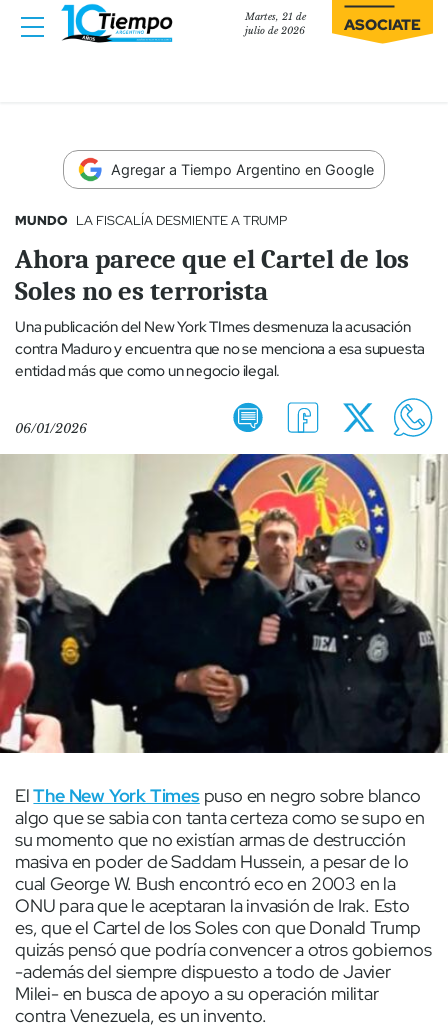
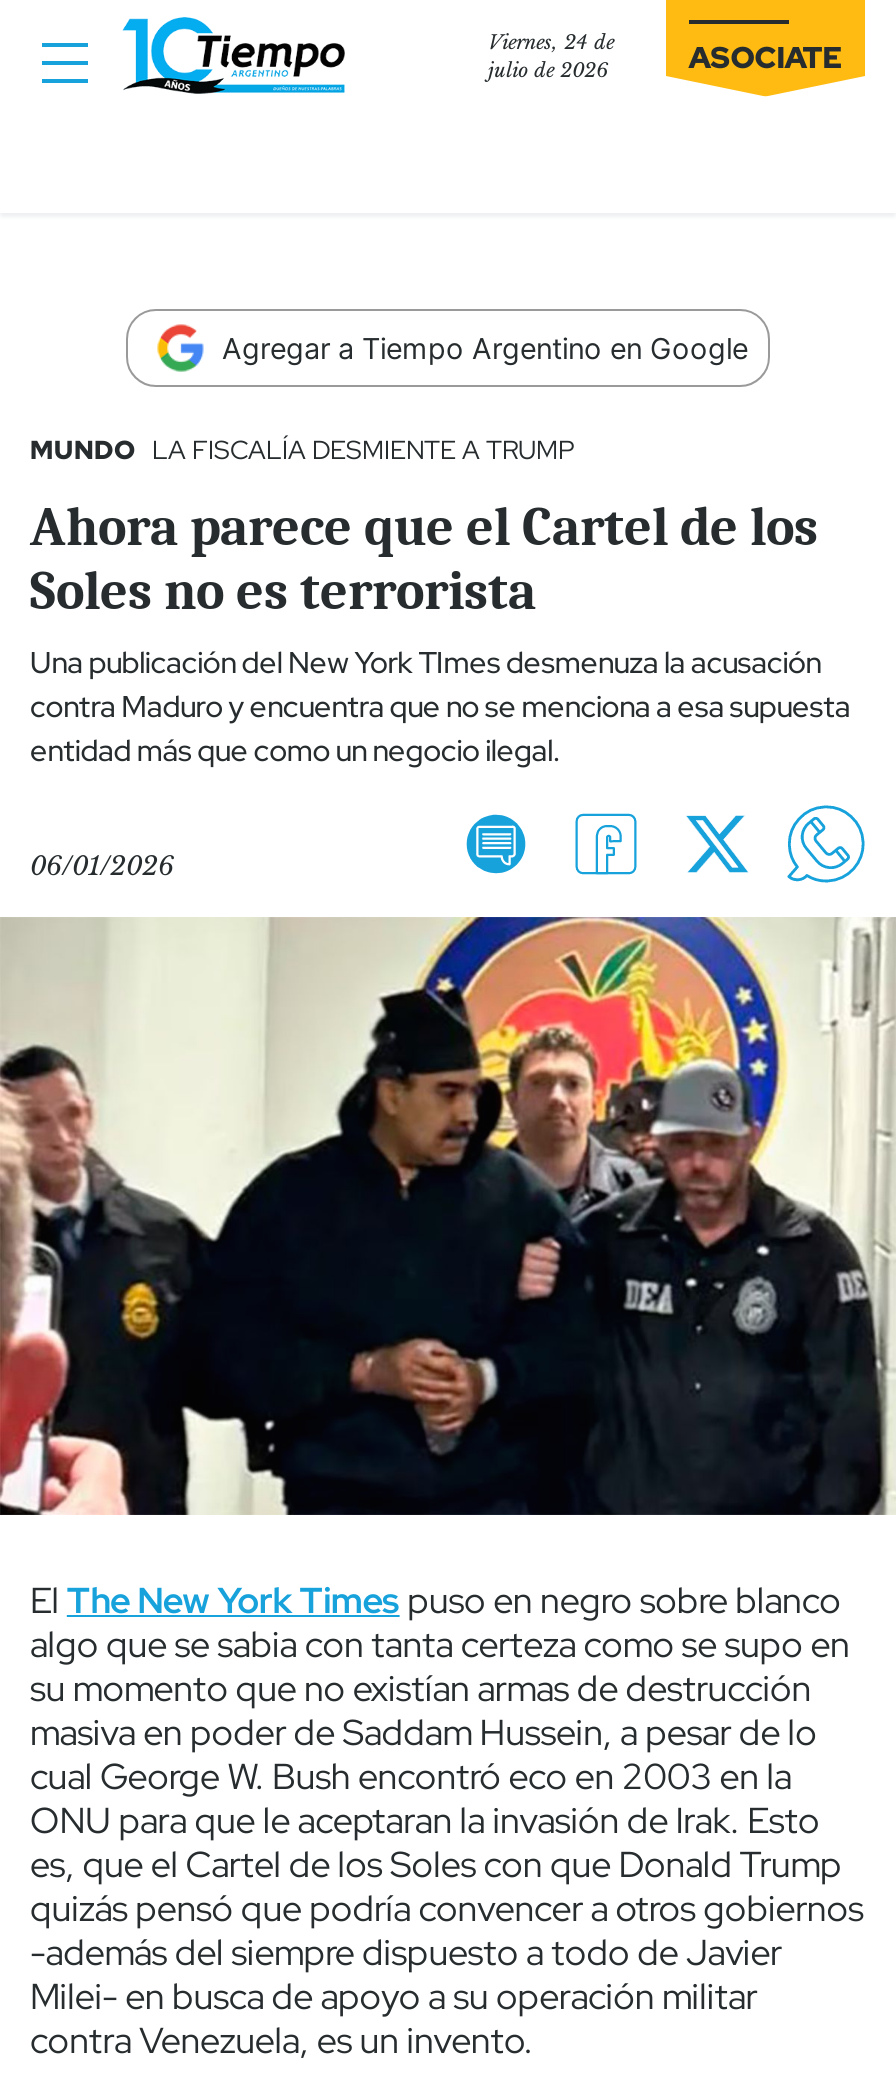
[245,11,306,23] Martes, 21 de -> [488,31,614,55] Viernes, 24 de

